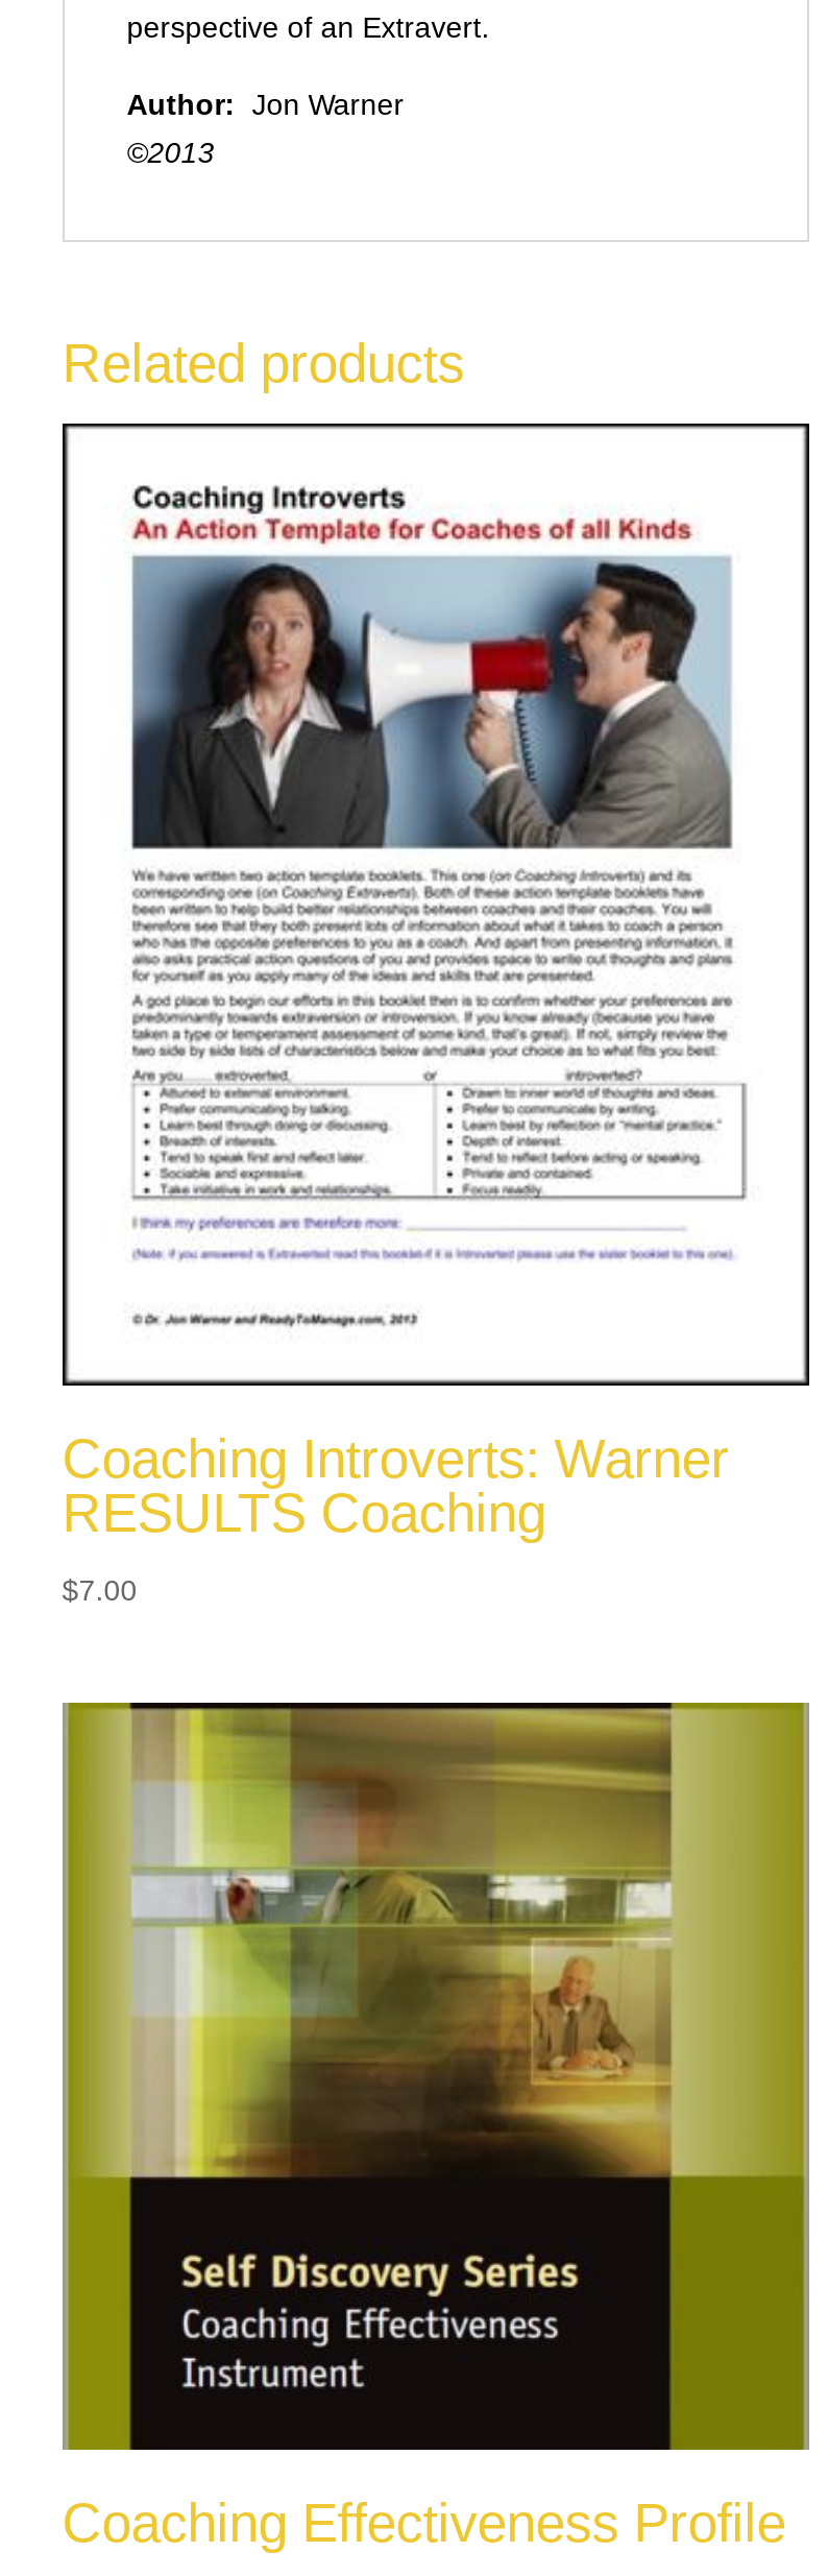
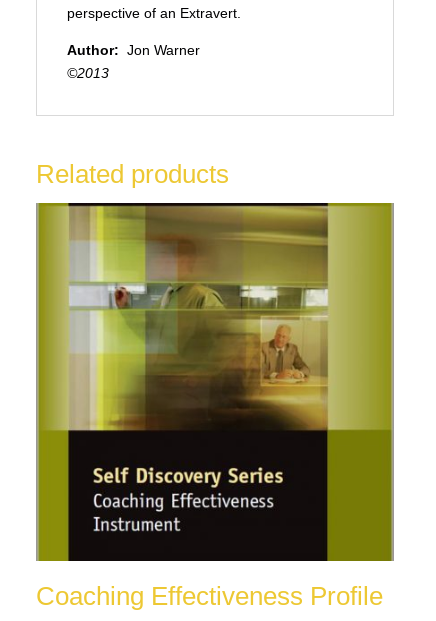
[60,422,811,1607] [image] | Coaching Introverts: Warner | RESULTS Coaching | $7.00 -> none

